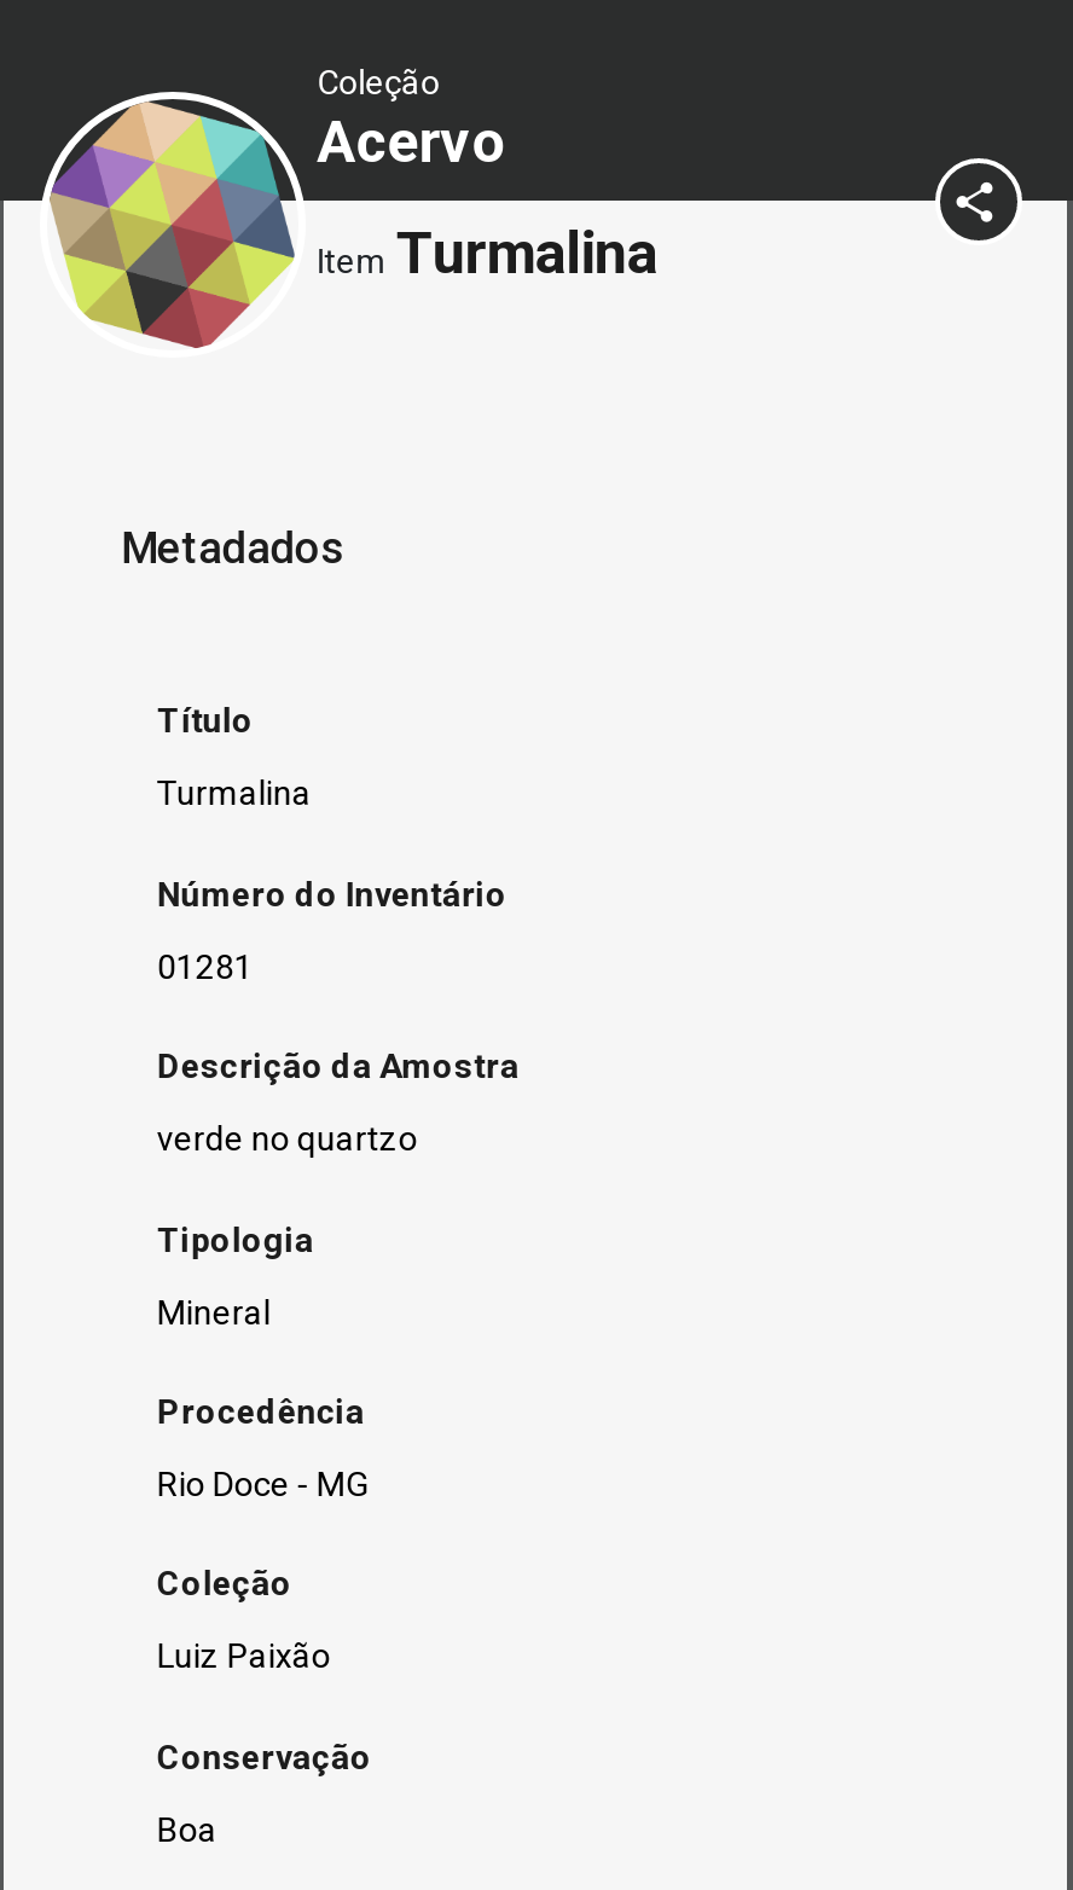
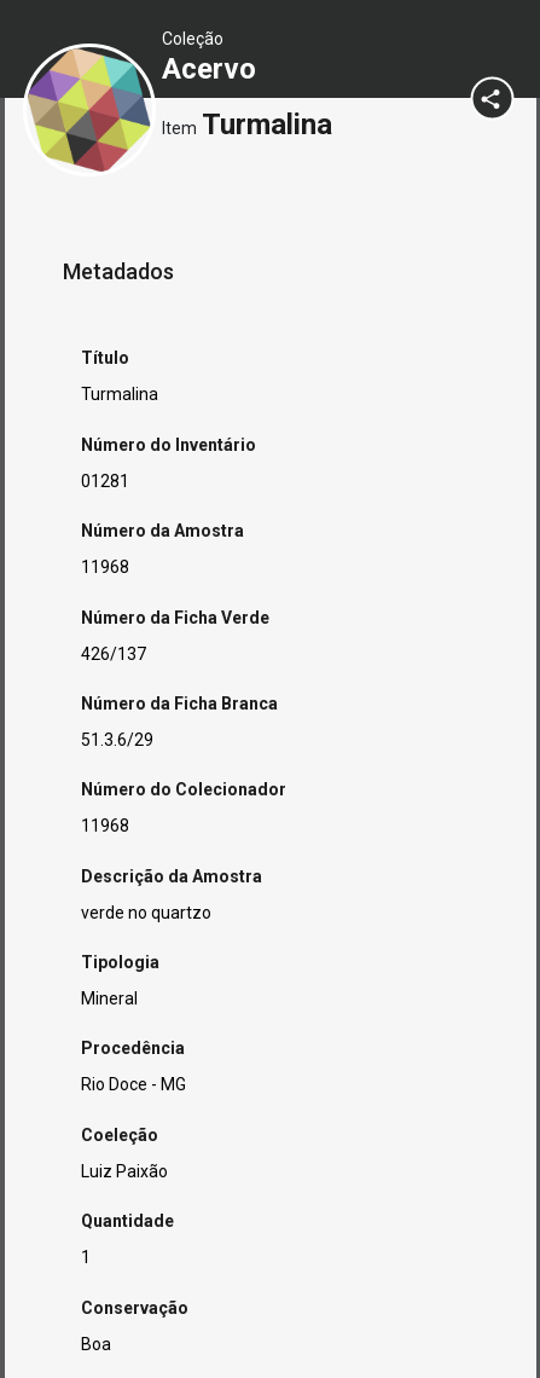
none -> [81,521,287,836] Número da Amostra | 11968 | Número da Ficha Verde | 426/137 | Número da Ficha Branca | 51.3.6/29 | Número do Colecionador | 11968
[157,1564,292,1603] Coleção -> [81,1125,159,1145] Coeleção
none -> [81,1212,174,1267] Quantidade | 1

